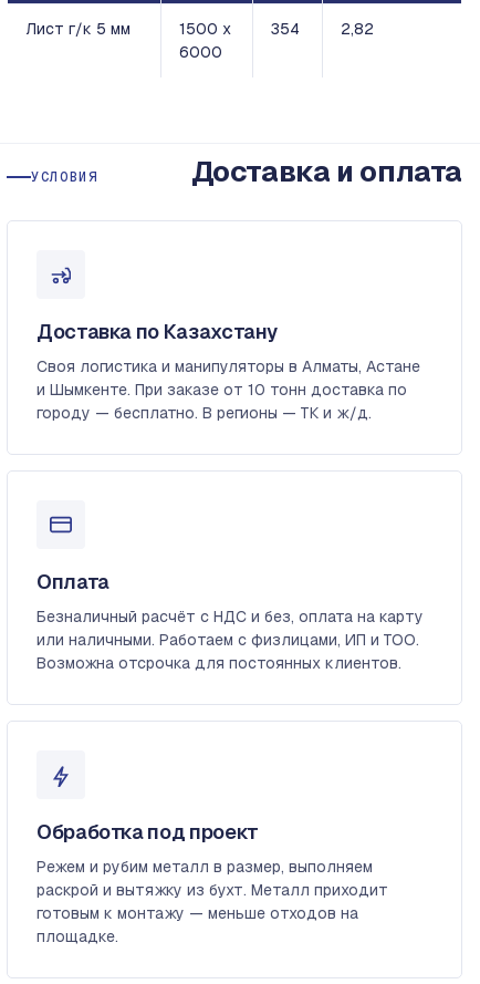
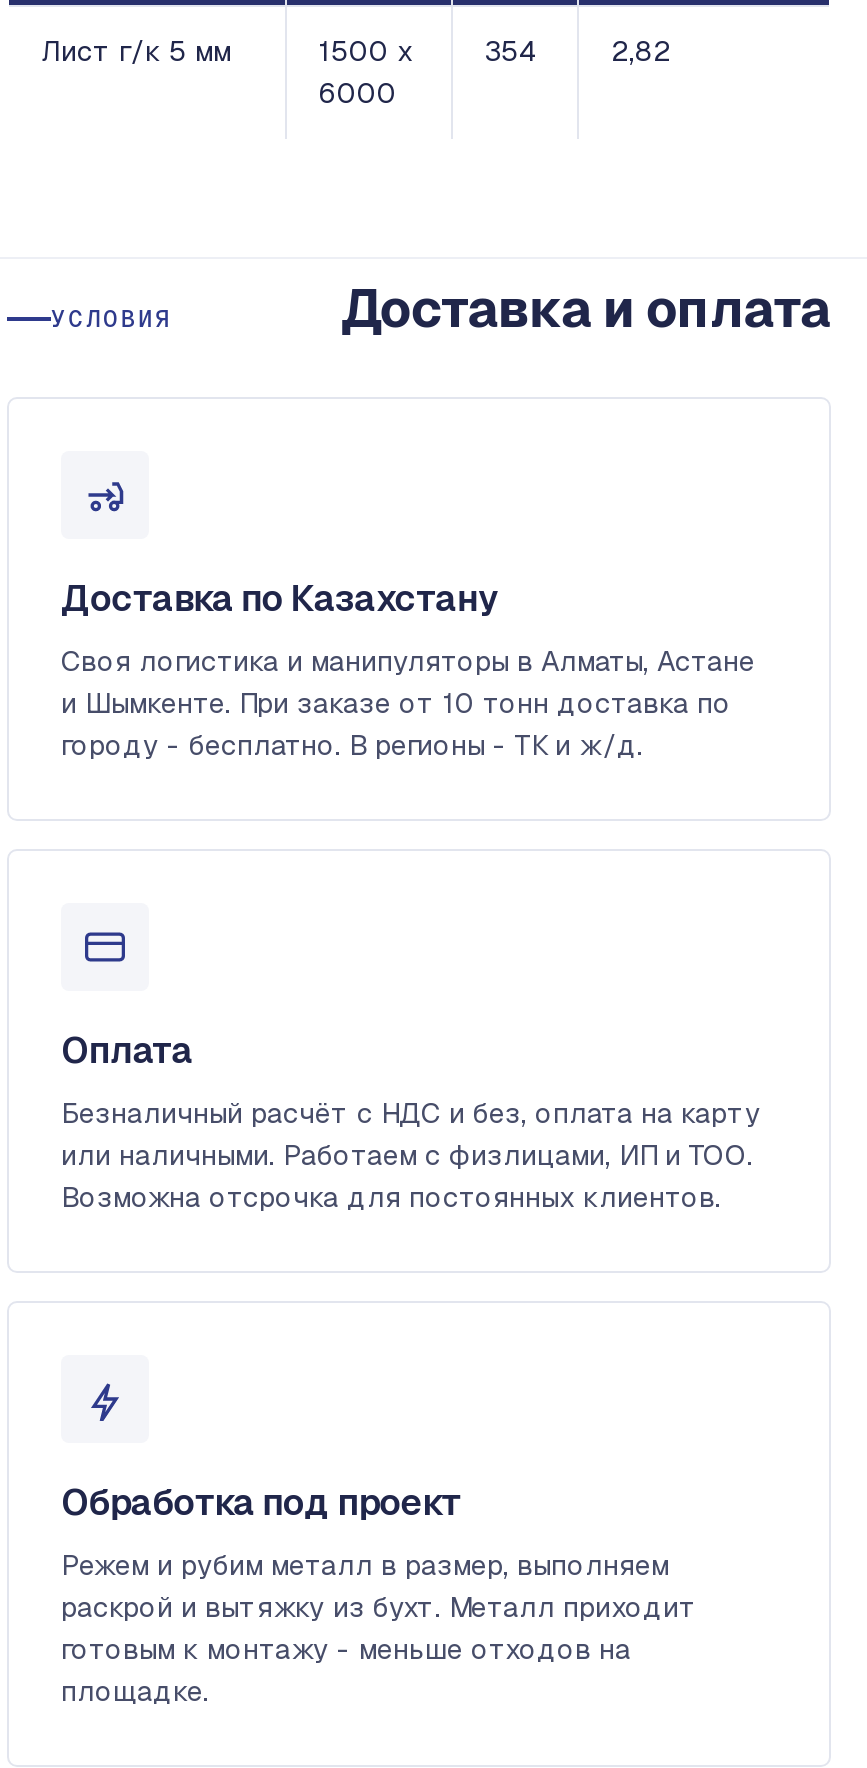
[36,403,372,423] городу — бесплатно. В регионы — ТК и ж/д. -> [61,727,643,763] городу - бесплатно. В регионы - ТК и ж/д.
[36,903,358,923] готовым к монтажу — меньше отходов на -> [61,1631,631,1667] готовым к монтажу - меньше отходов на

